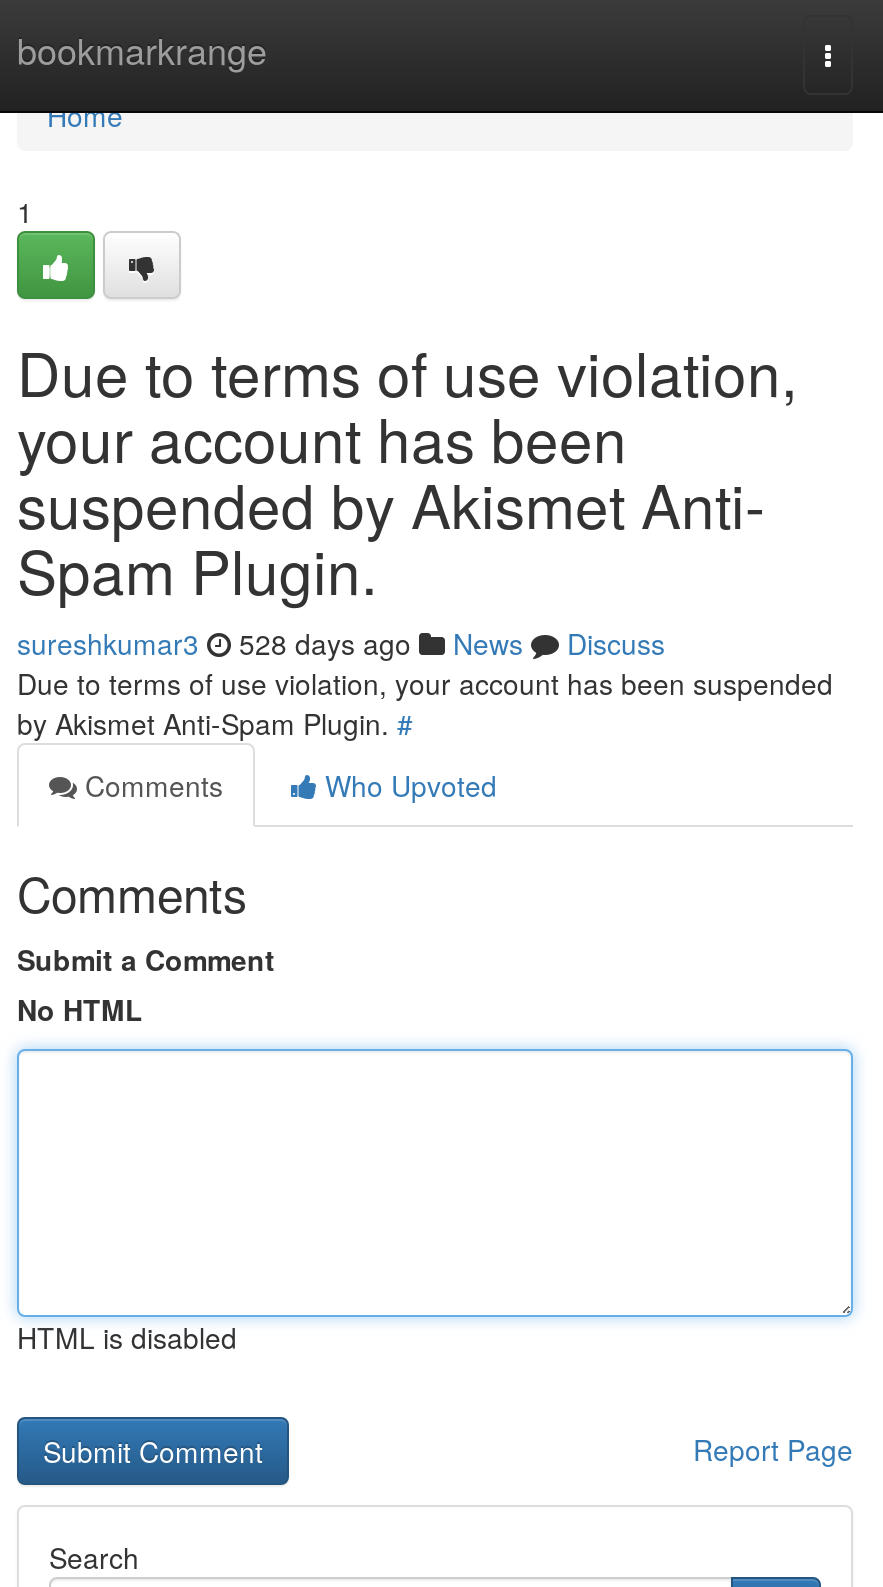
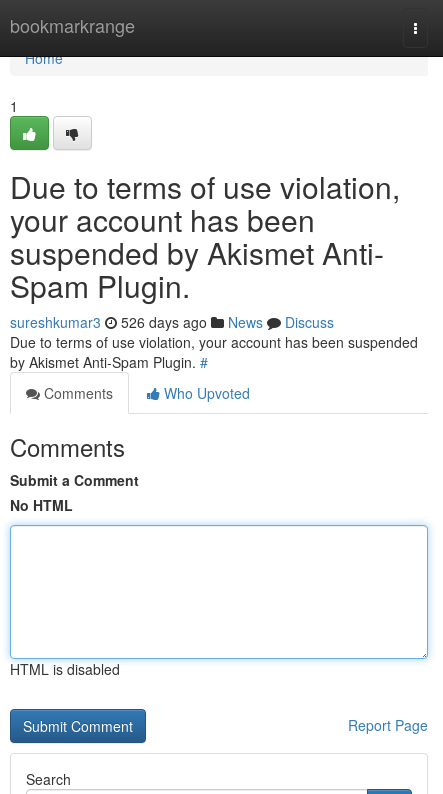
[17,623,665,663] sureshkumar3 528 days ago News Discuss -> [10,312,334,332] sureshkumar3 526 days ago News Discuss

